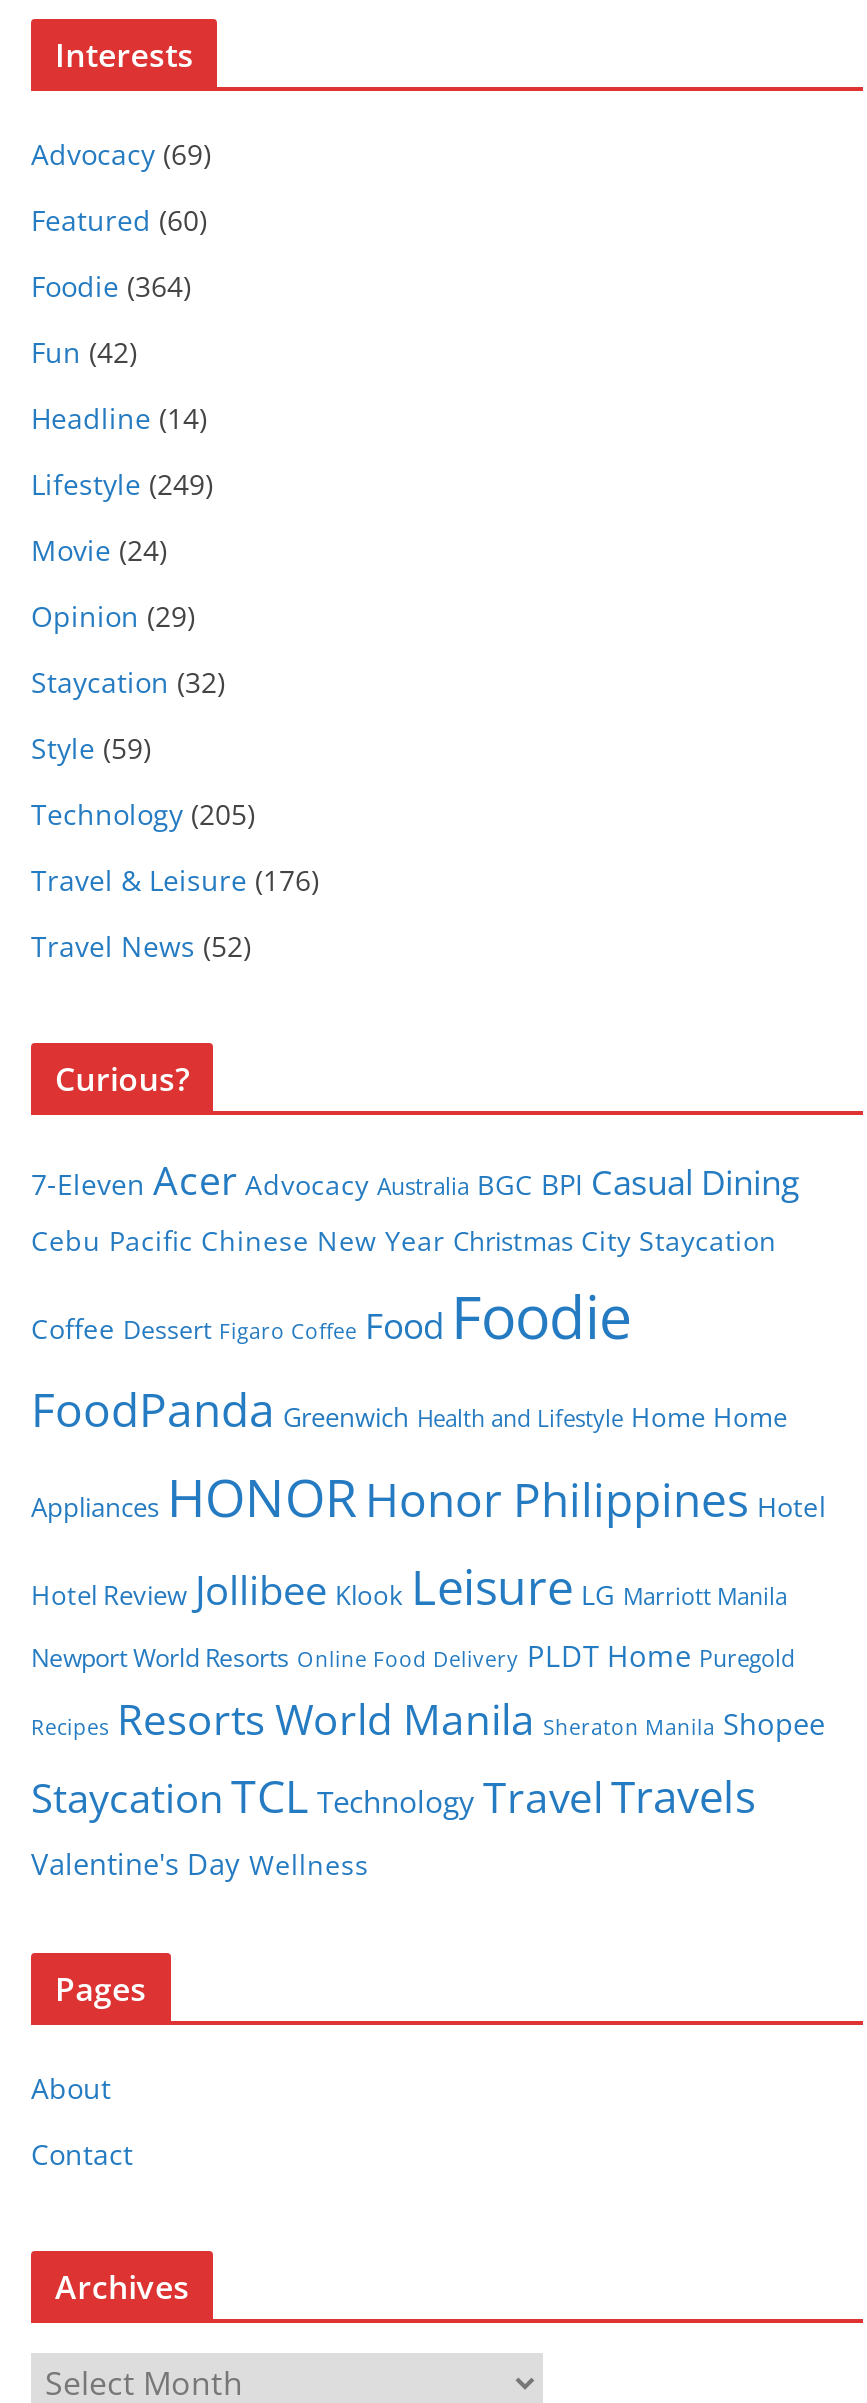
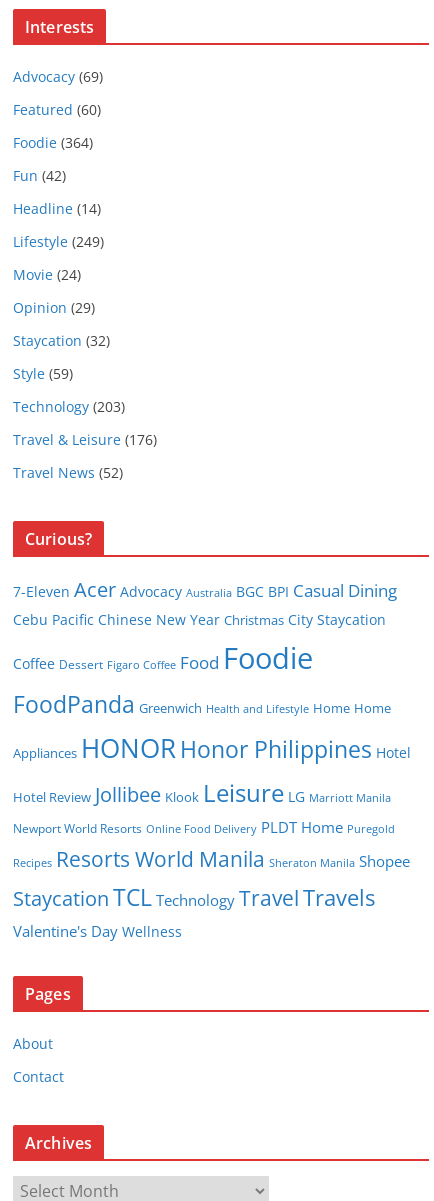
[31,795,255,833] Technology (205) -> [13,397,125,416] Technology (203)

